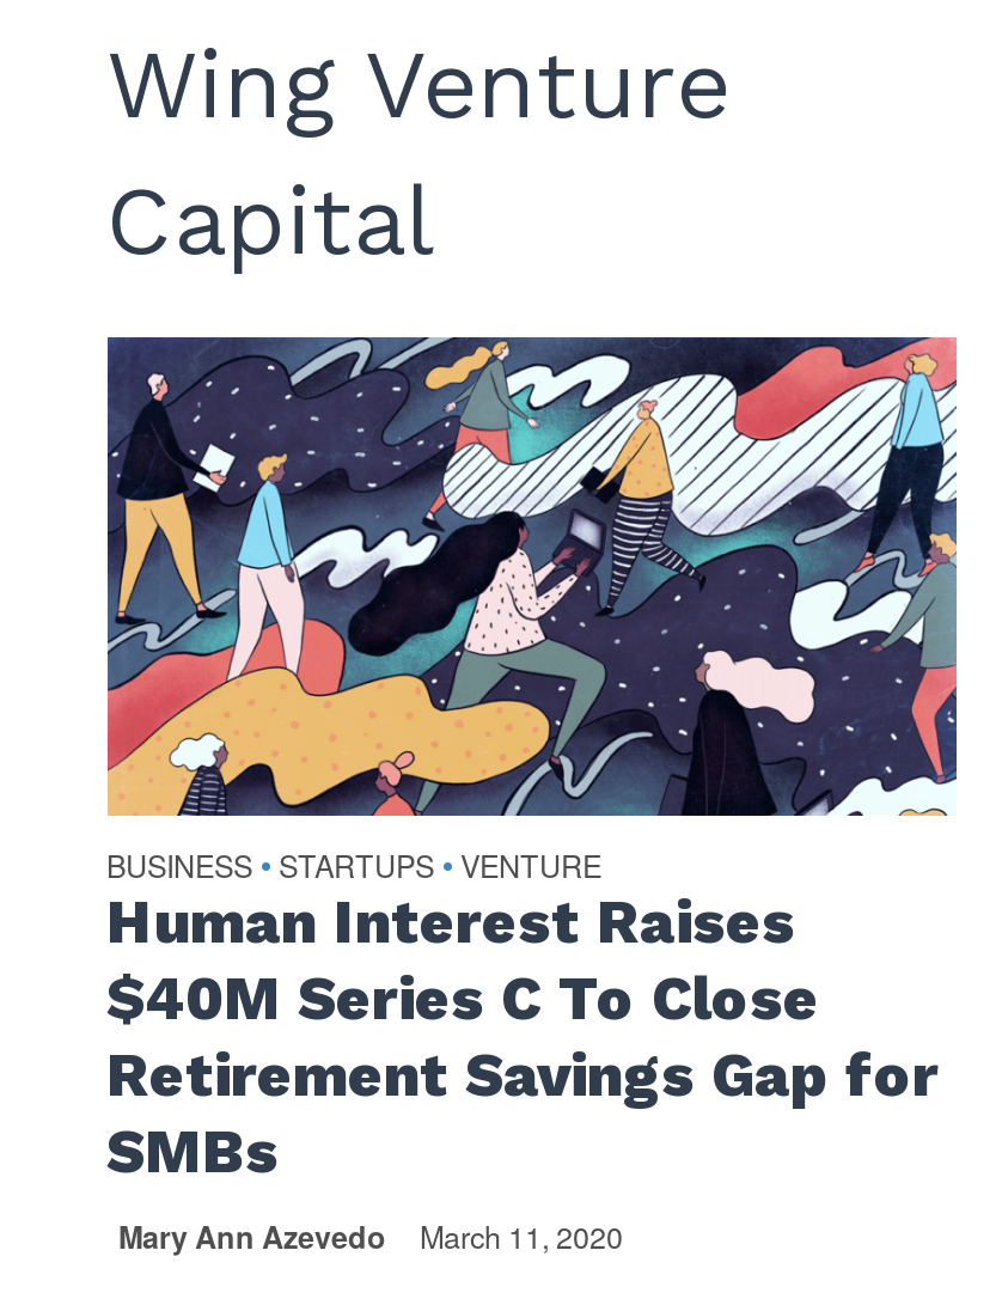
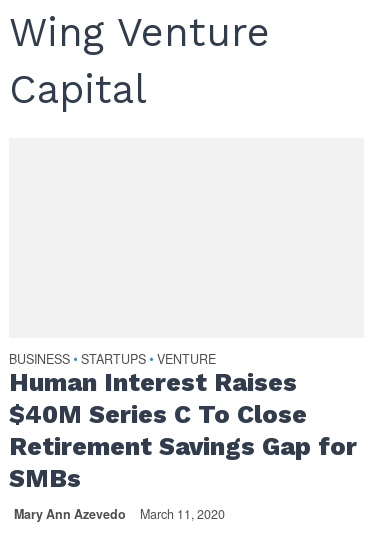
[105,335,959,818] [image] -> none

